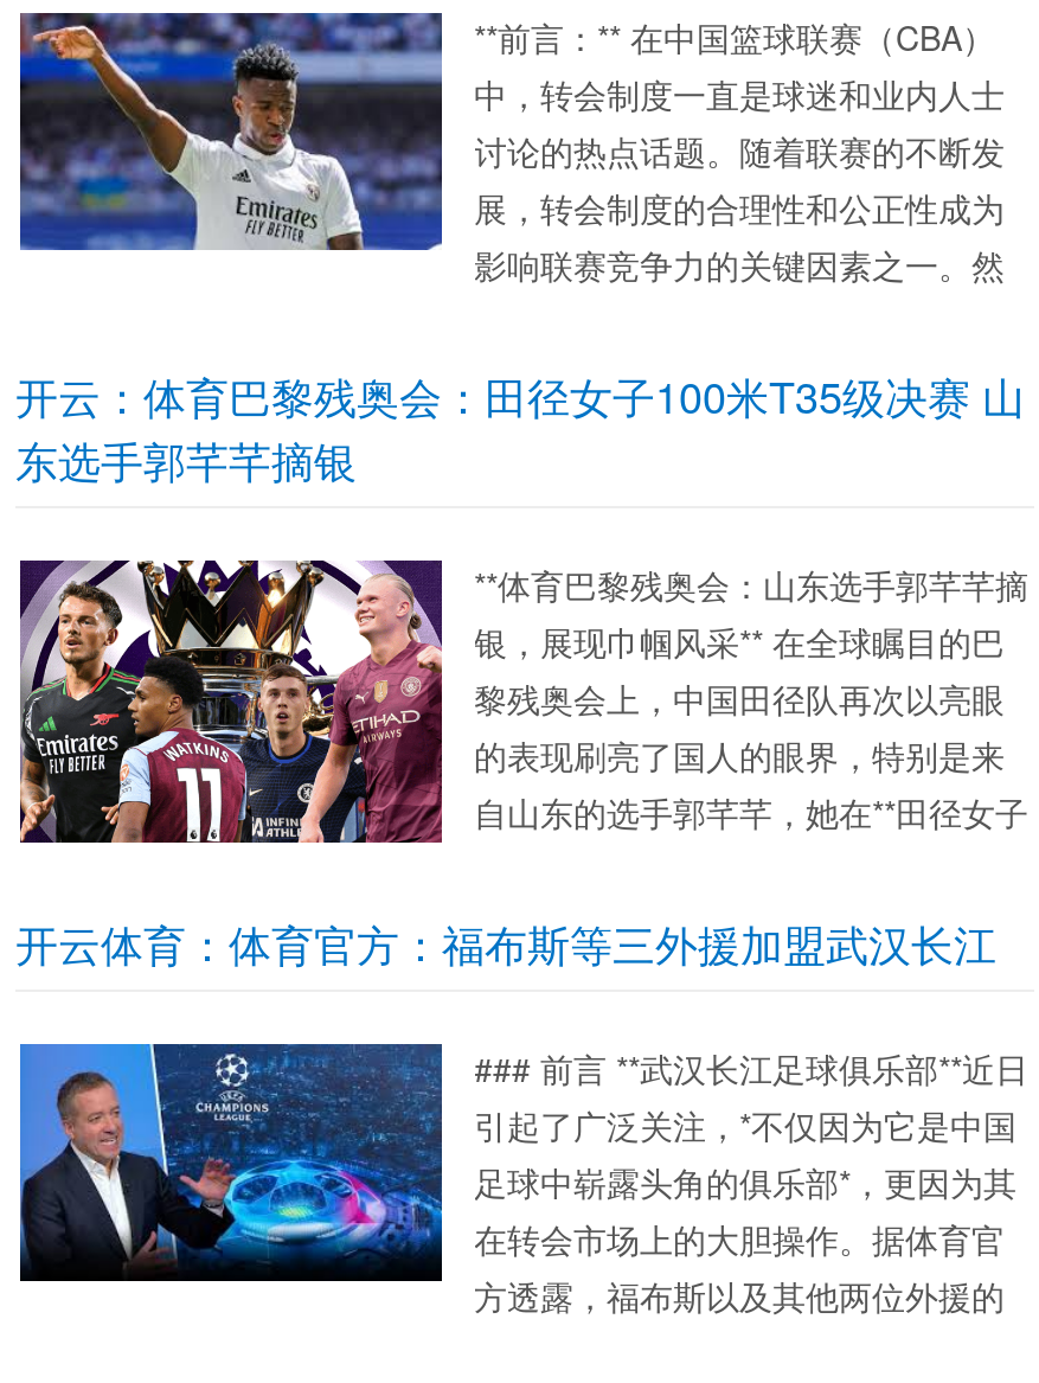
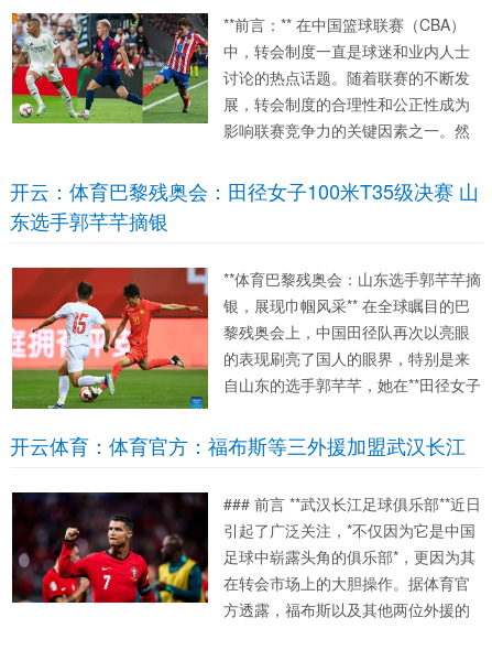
[18,11,444,252] [image] -> [11,12,209,124] [image]
[18,558,444,864] [image] -> [11,267,209,410] [image]
[18,1042,444,1283] [image] -> [11,491,209,604] [image]

